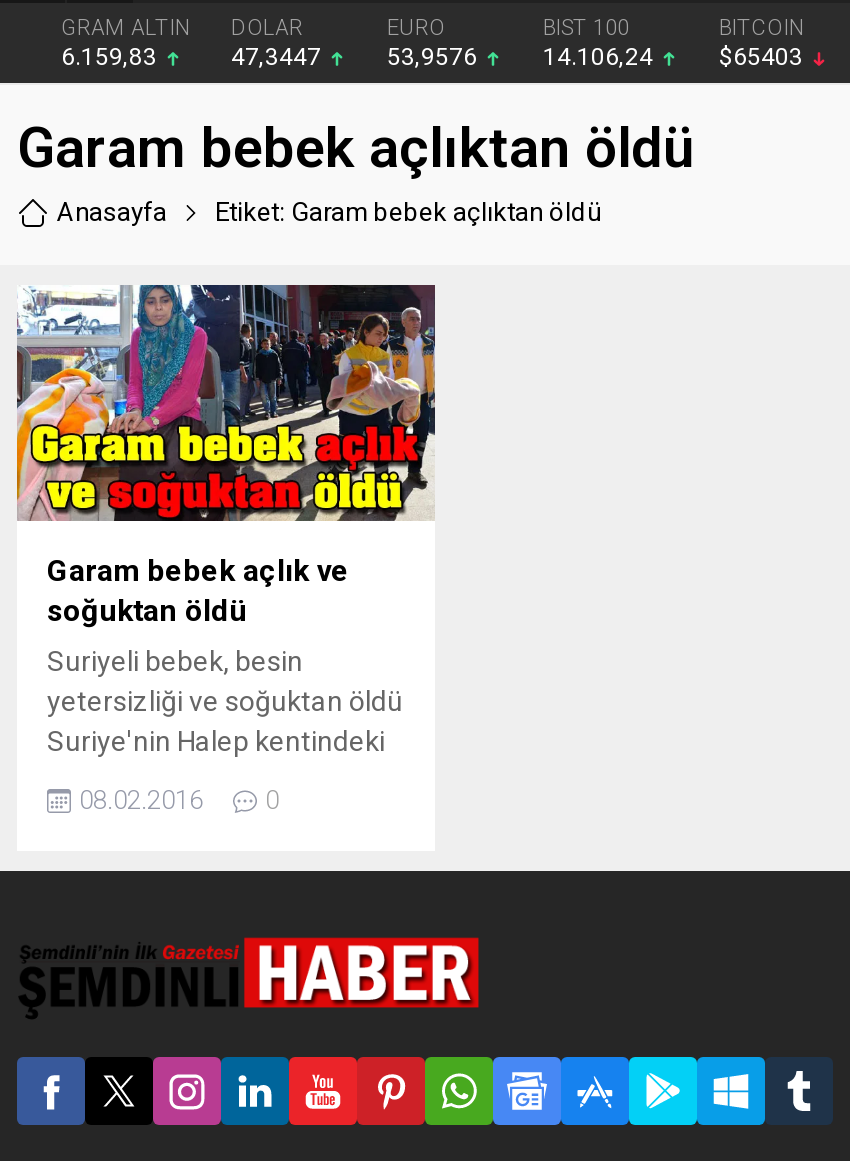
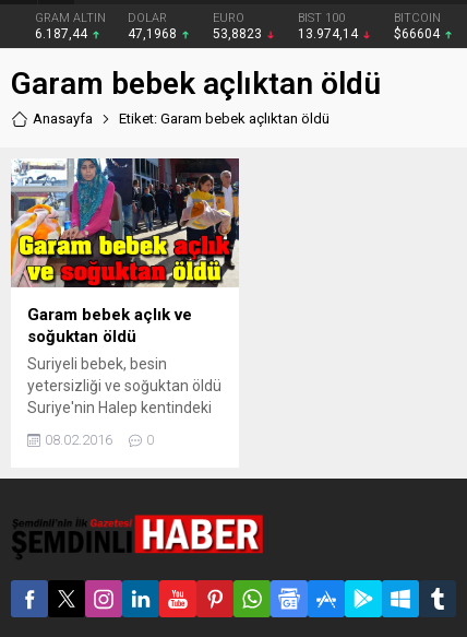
[61,43,163,71] 6.159,83 -> [35,26,91,42] 6.187,44
[231,43,327,71] 47,3447 -> [128,26,180,42] 47,1968
[387,43,483,71] 53,9576 -> [213,26,265,42] 53,8823
[543,43,659,71] 14.106,24 -> [298,26,361,42] 13.974,14
[719,43,809,71] $65403 -> [394,26,443,42] $66604

